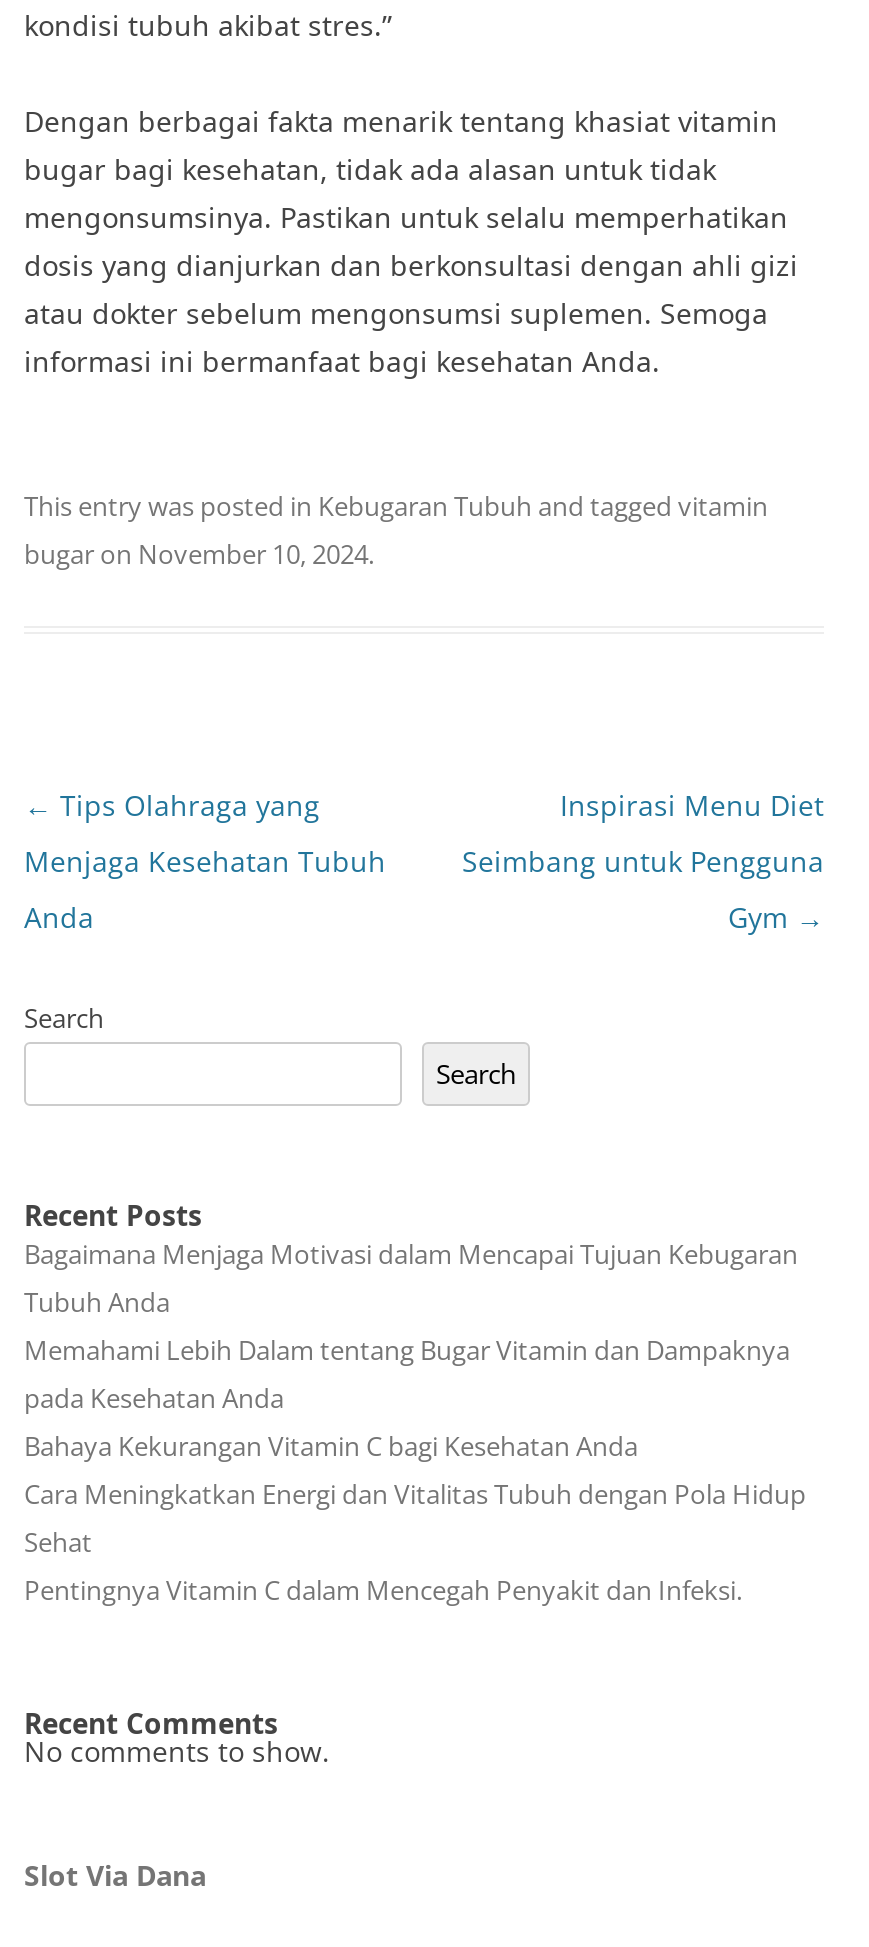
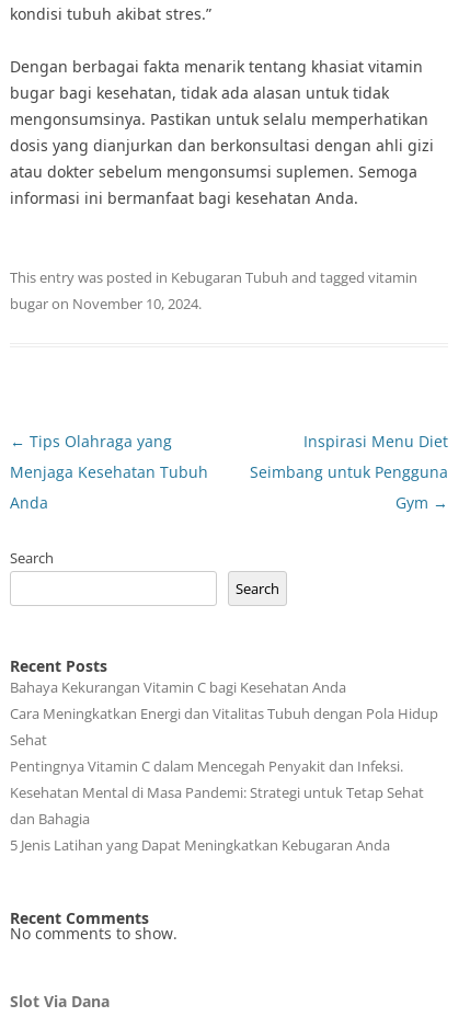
[24,1236,798,1416] Bagaimana Menjaga Motivasi dalam Mencapai Tujuan Kebugaran | Tubuh Anda | Memahami Lebih Dalam tentang Bugar Vitamin dan Dampaknya | pada Kesehatan Anda -> none
moved [24,1428,806,1608] -> [10,677,438,776]: Bahaya Kekurangan Vitamin C bagi Kesehatan Anda | Cara Meningkatkan Energi dan Vitalitas Tubuh dengan Pola Hidup | Sehat | Pentingnya Vitamin C dalam Mencegah Penyakit dan Infeksi.
none -> [10,783,424,855] Kesehatan Mental di Masa Pandemi: Strategi untuk Tetap Sehat | dan Bahagia | 5 Jenis Latihan yang Dapat Meningkatkan Kebugaran Anda

